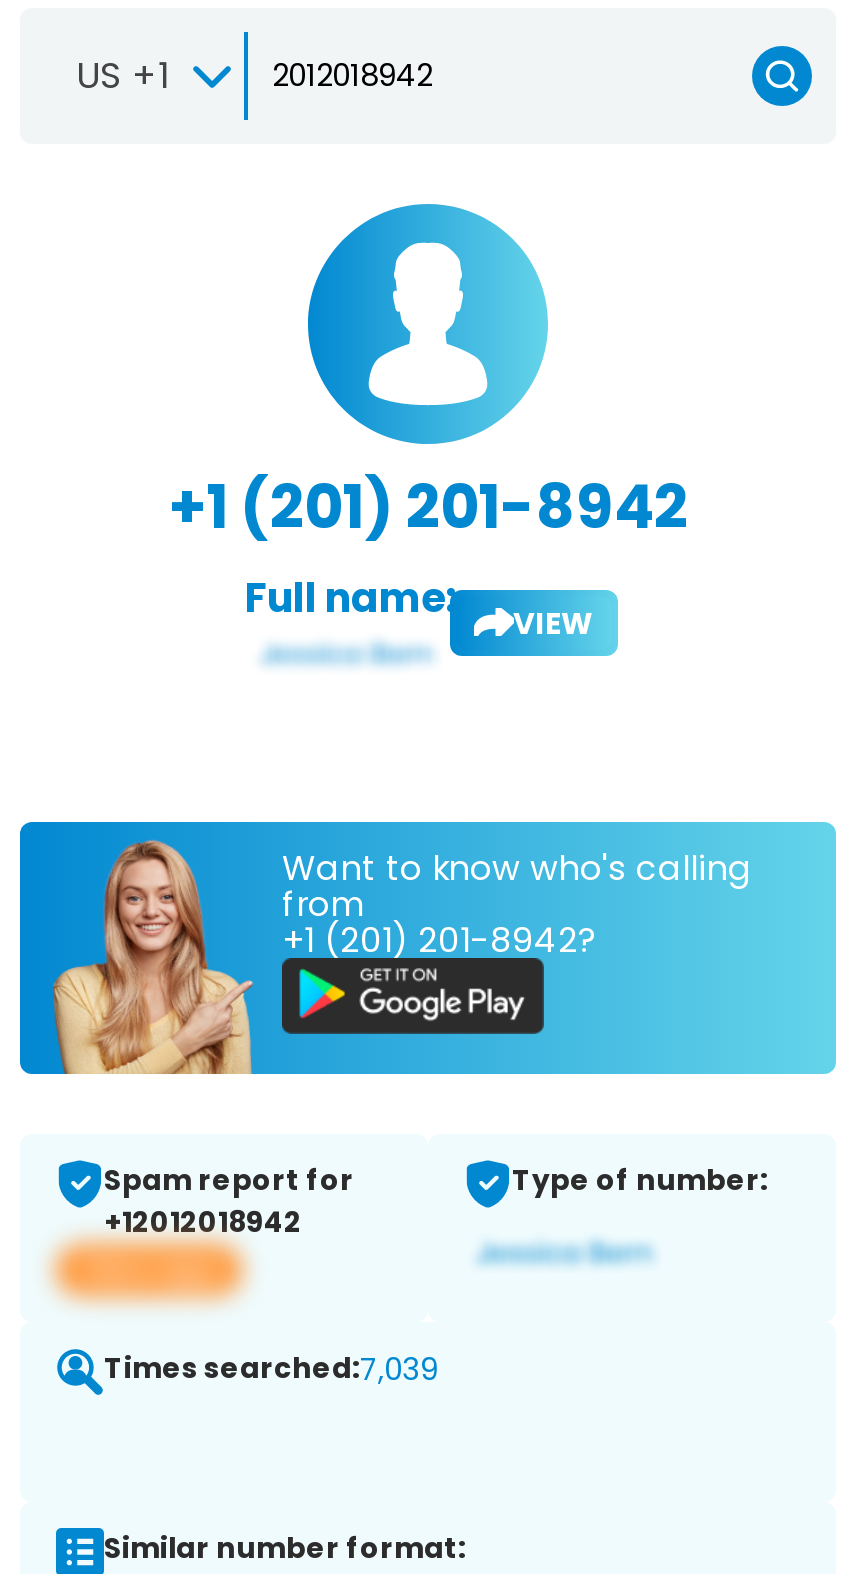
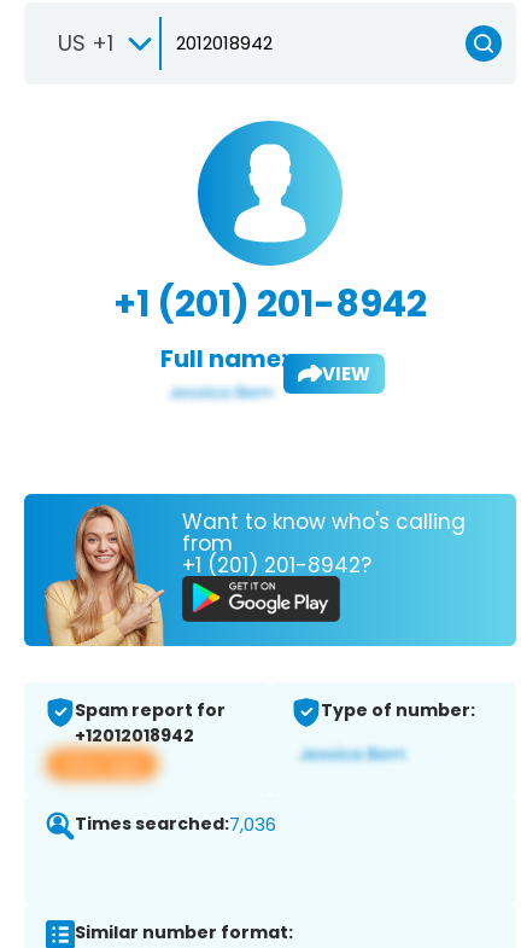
[104,1348,438,1390] Times searched:7,039 -> [75,812,276,837] Times searched:7,036

